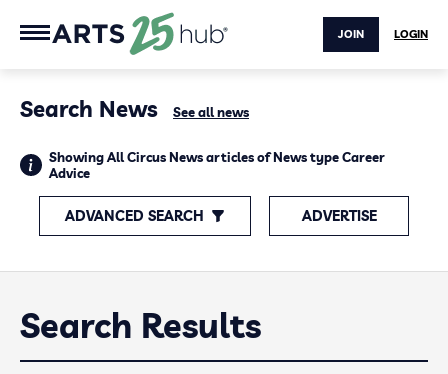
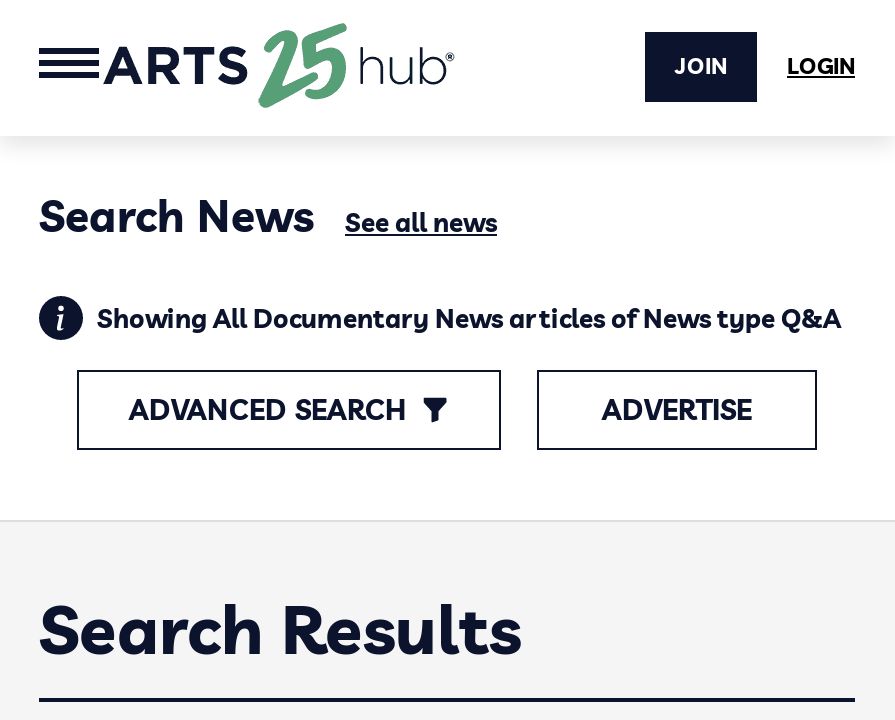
[49,149,385,181] Showing All Circus News articles of News type Career | Advice -> [97,302,841,334] Showing All Documentary News articles of News type Q&A

